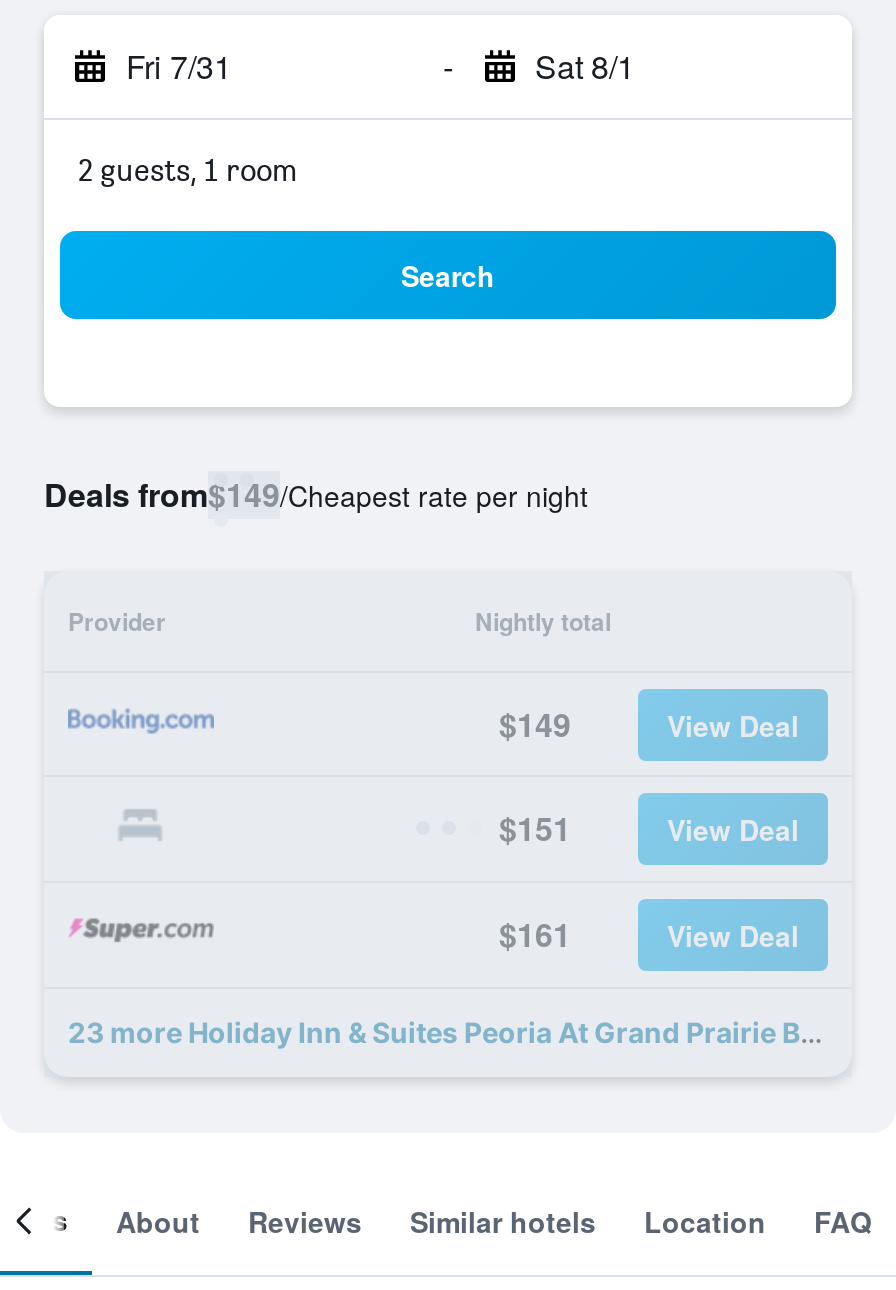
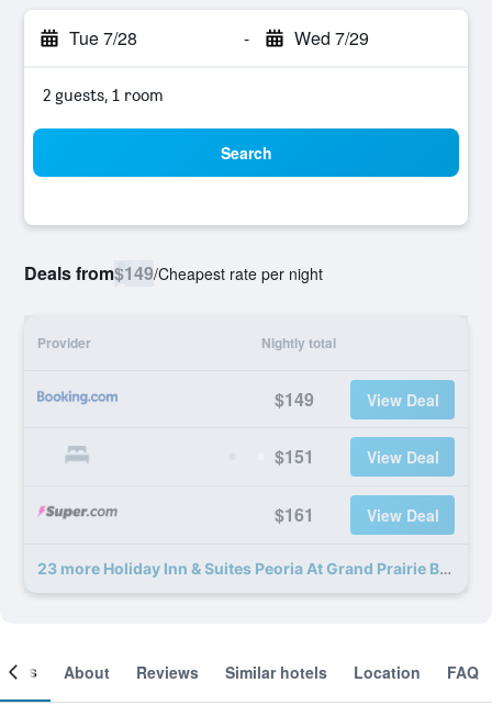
[126,43,232,89] Fri 7/31 -> [69,25,137,51] Tue 7/28
[535,43,635,89] Sat 8/1 -> [294,25,368,51] Wed 7/29

